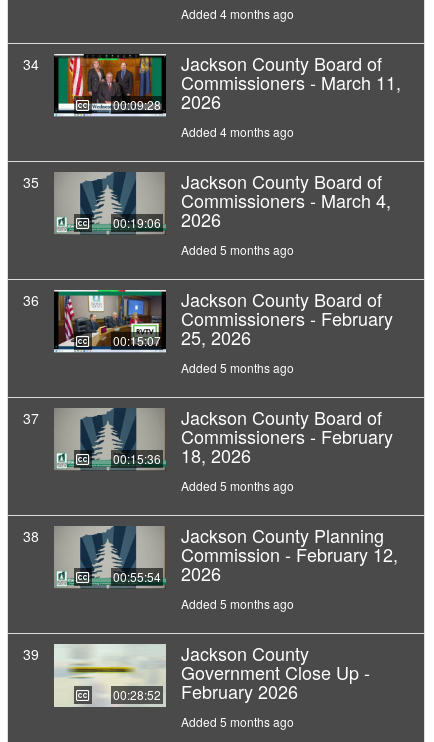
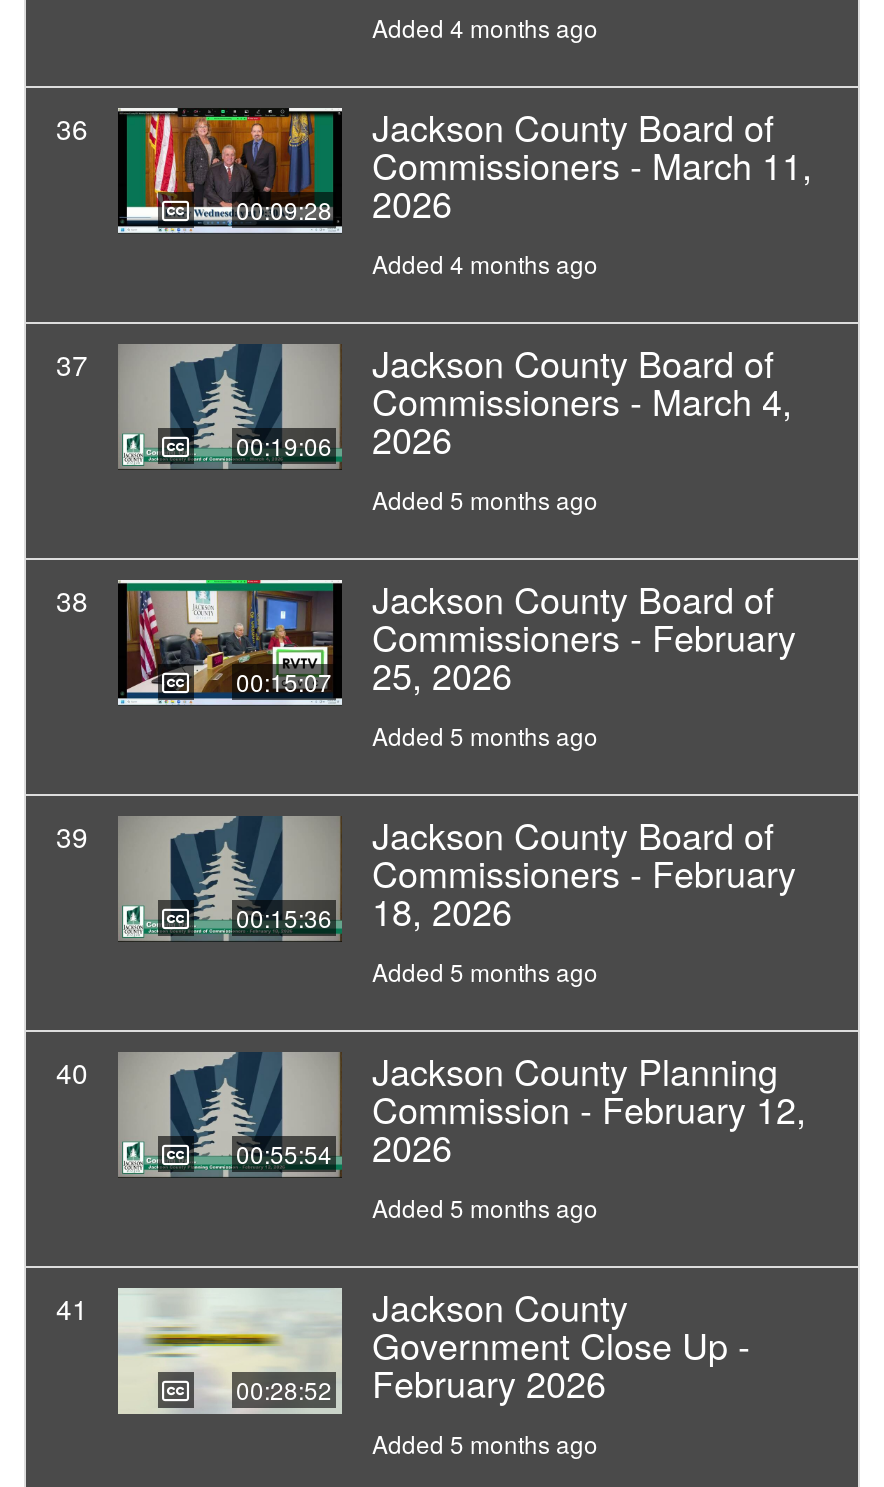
[23,54,39,74] 34 -> [56,109,88,149] 36
[23,172,39,192] 35 -> [56,345,88,385] 37
[23,290,39,310] 36 -> [56,581,88,621] 38
[23,408,39,428] 37 -> [56,817,88,857] 39
[23,526,39,546] 38 -> [56,1053,88,1093] 40
[23,644,39,664] 39 -> [56,1289,88,1329] 41

